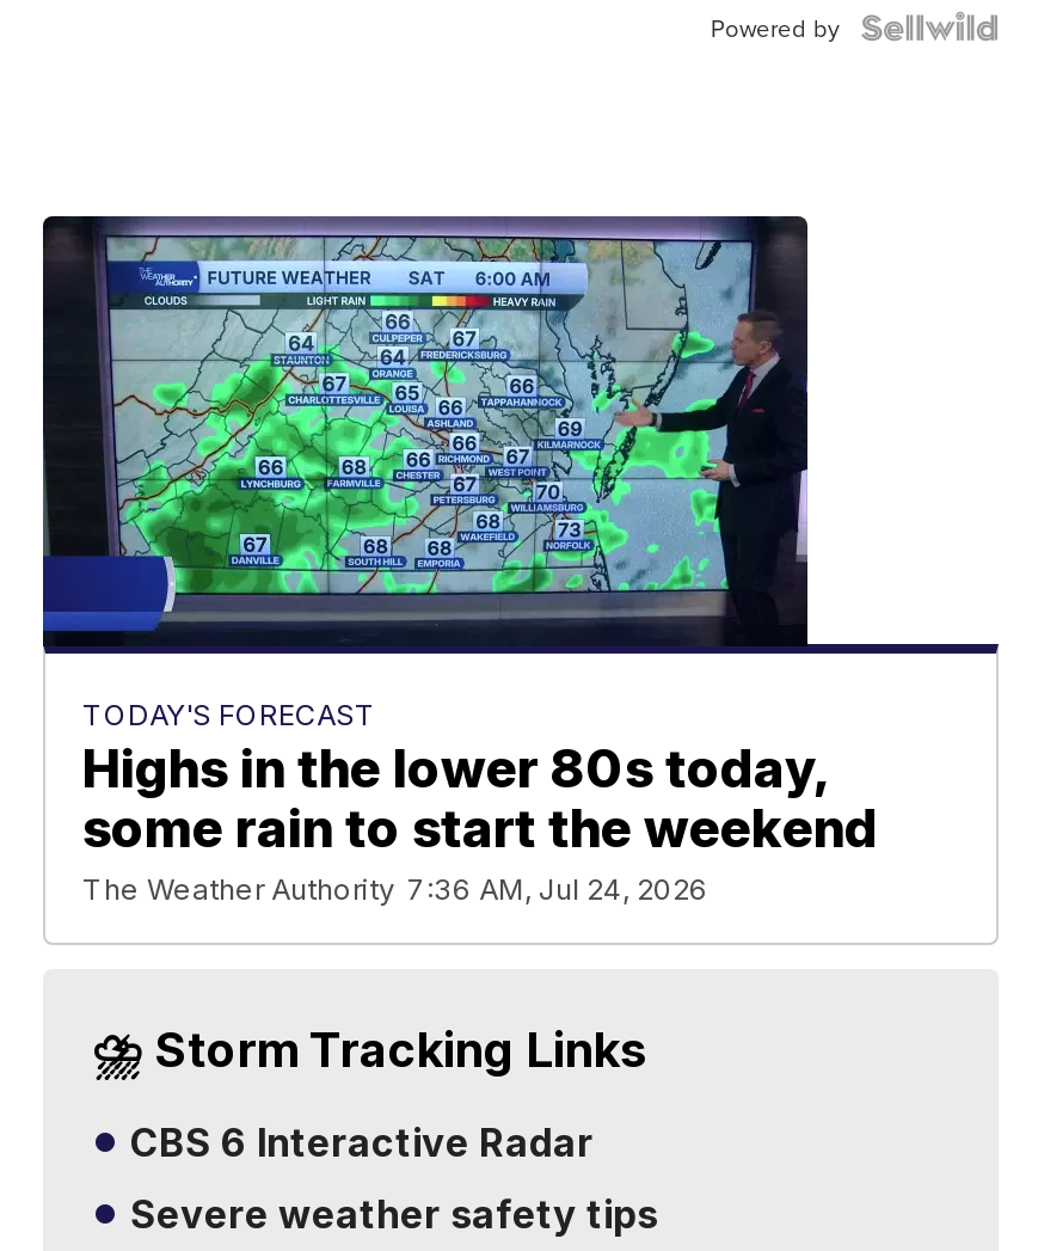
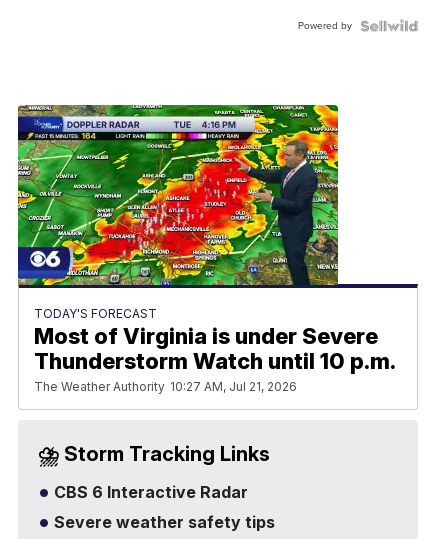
[41,214,878,908] [image] | Highs in the lower 80s today, | some rain to start the weekend | The Weather Authority 7:36 AM, Jul 24, 2026 -> [17,104,396,394] [image] | Most of Virginia is under Severe | Thunderstorm Watch until 10 p.m. | The Weather Authority 10:27 AM, Jul 21, 2026

